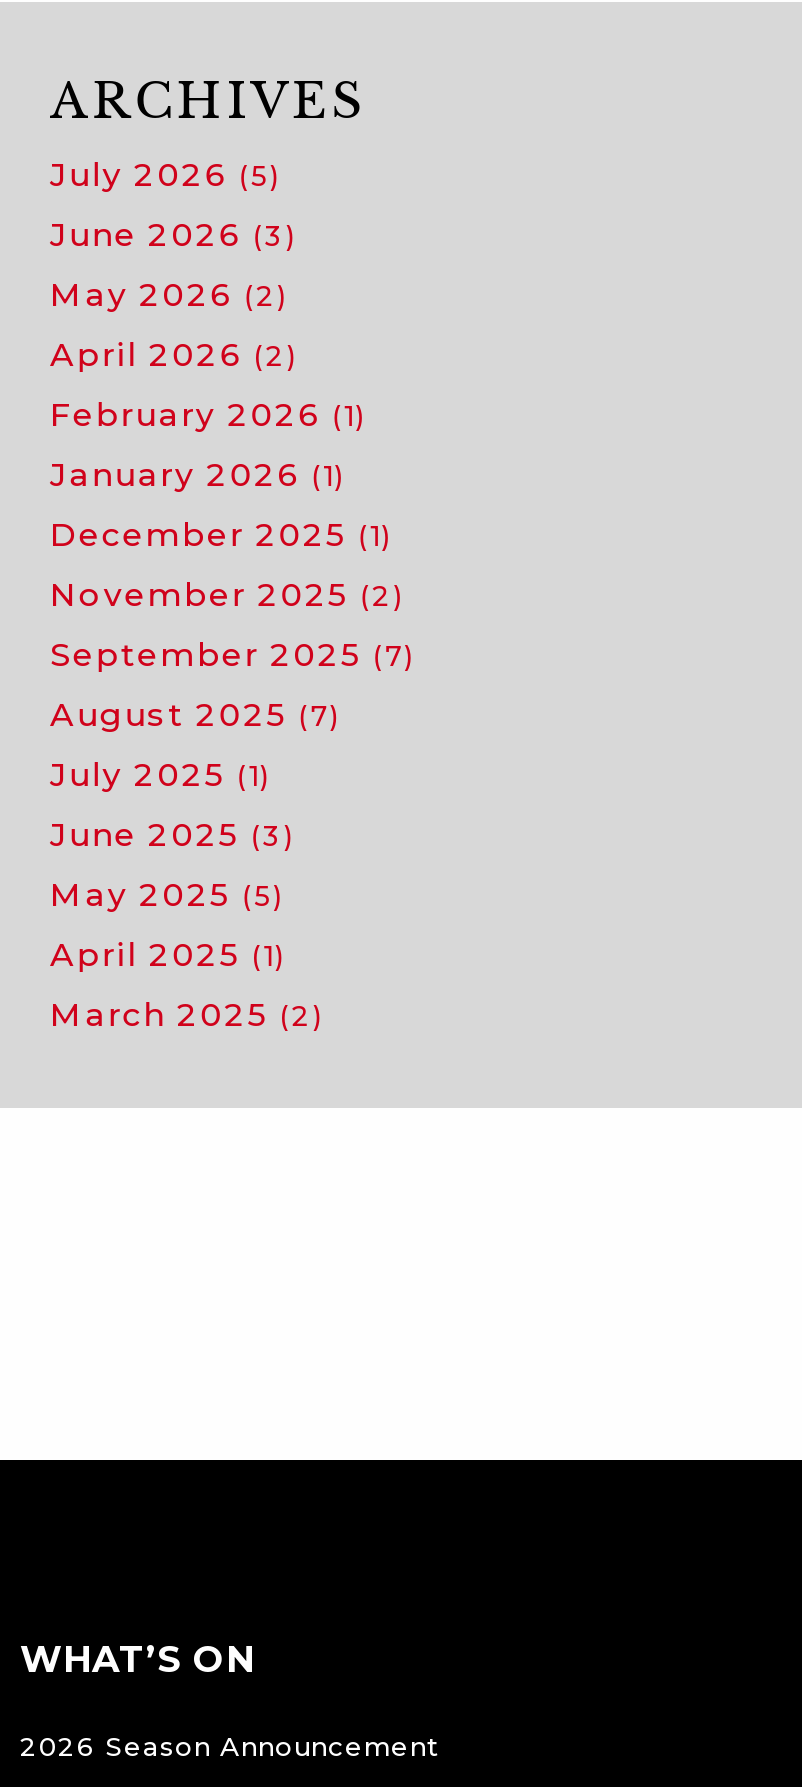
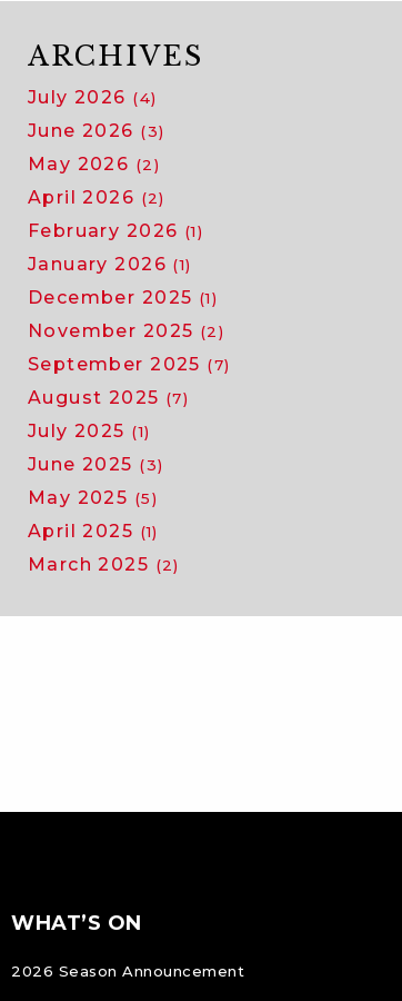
[50,155,281,193] July 2026 (5) -> [28,86,157,108] July 2026 (4)

